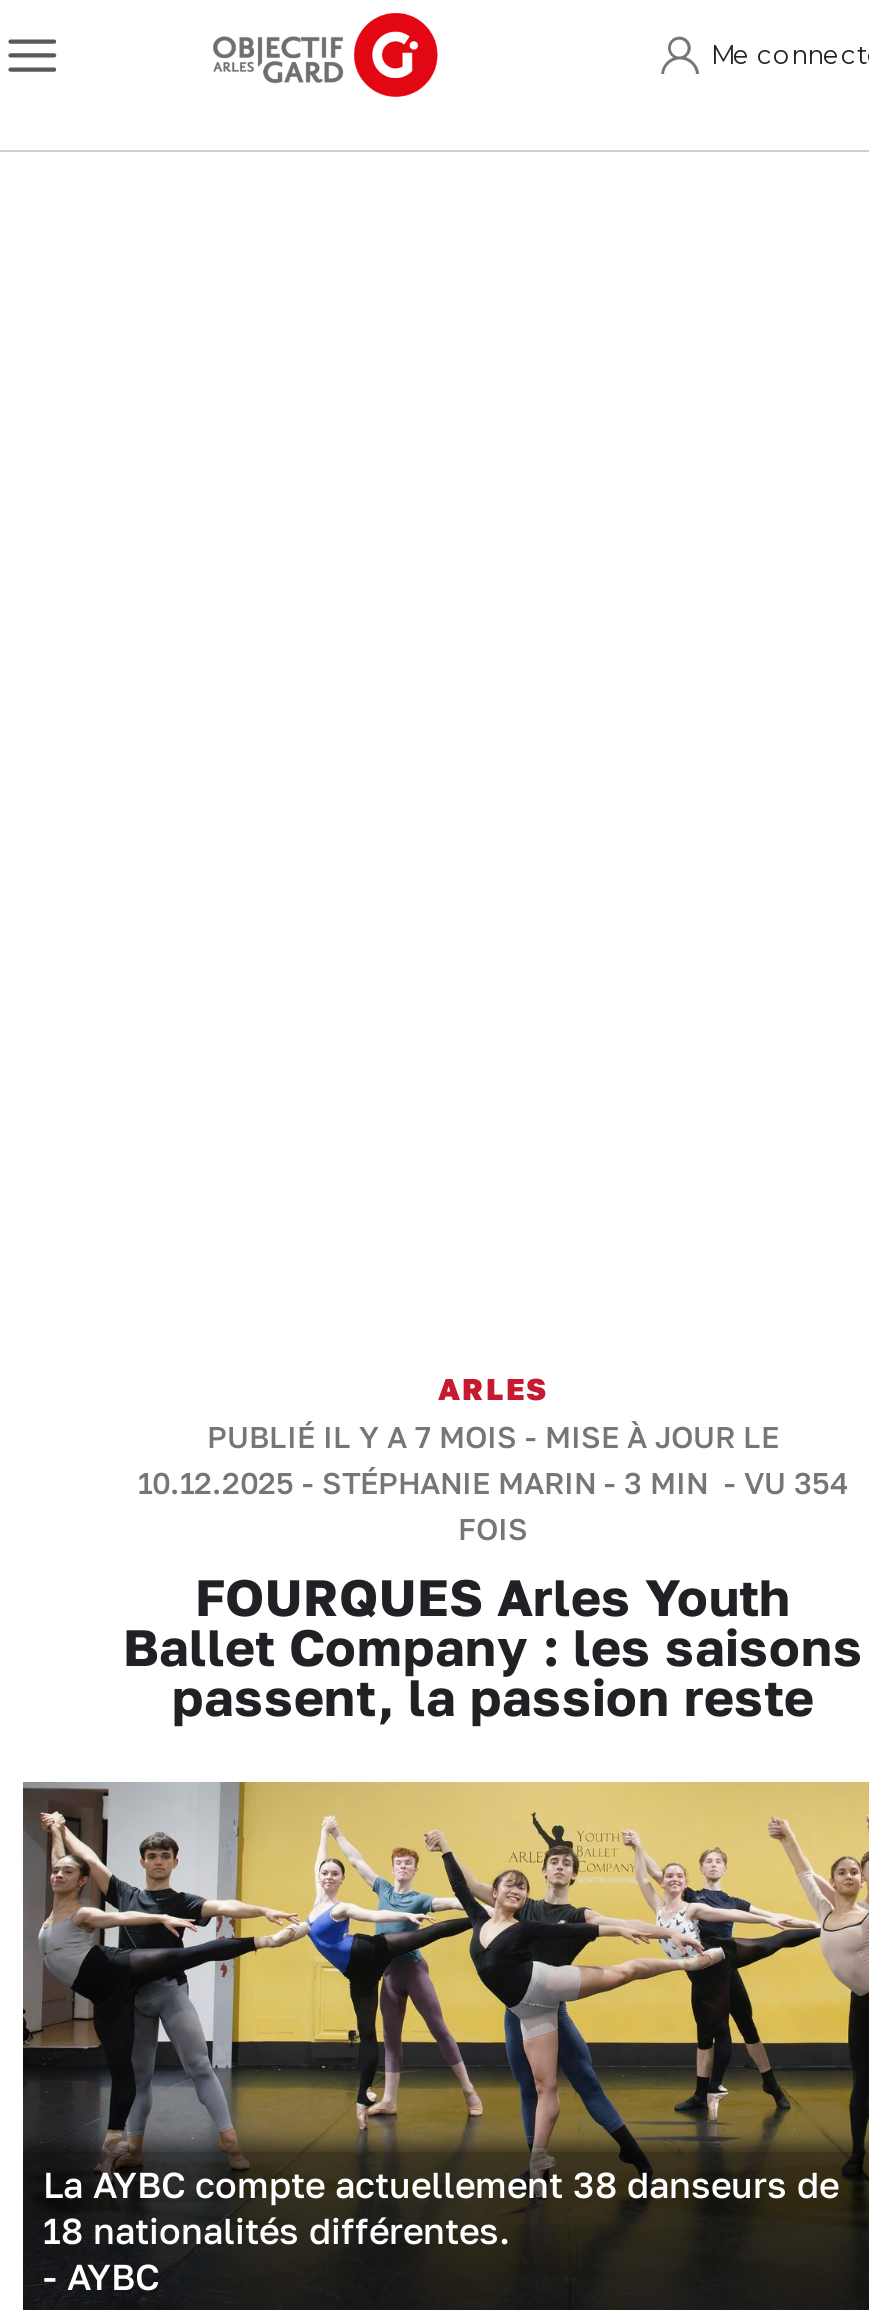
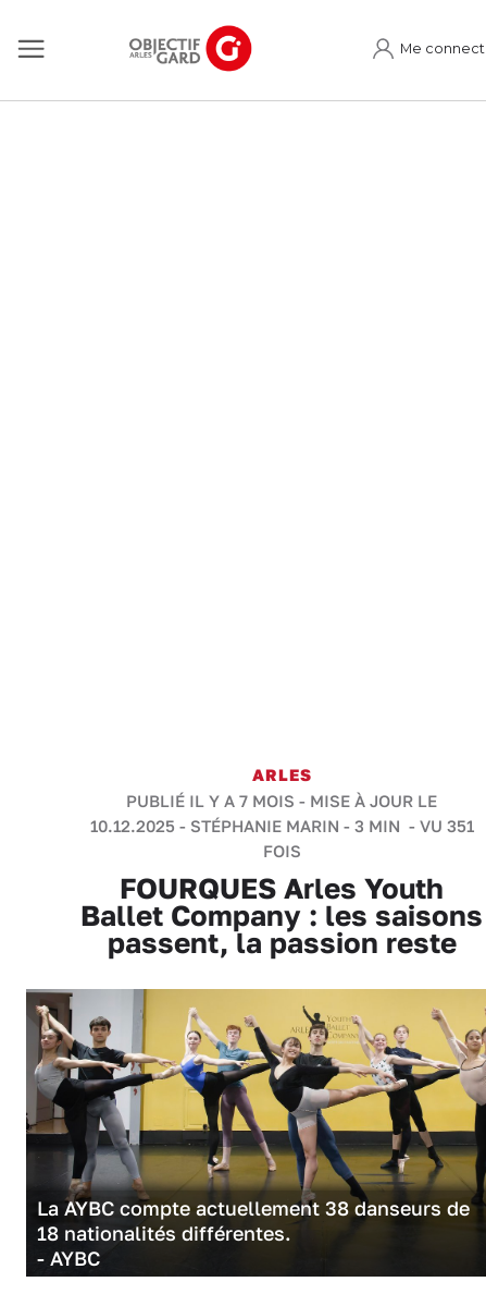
[138,1464,848,1500] 10.12.2025 - STÉPHANIE MARIN - 3 MIN - VU 354 -> [90,816,473,835] 10.12.2025 - STÉPHANIE MARIN - 3 MIN - VU 351

